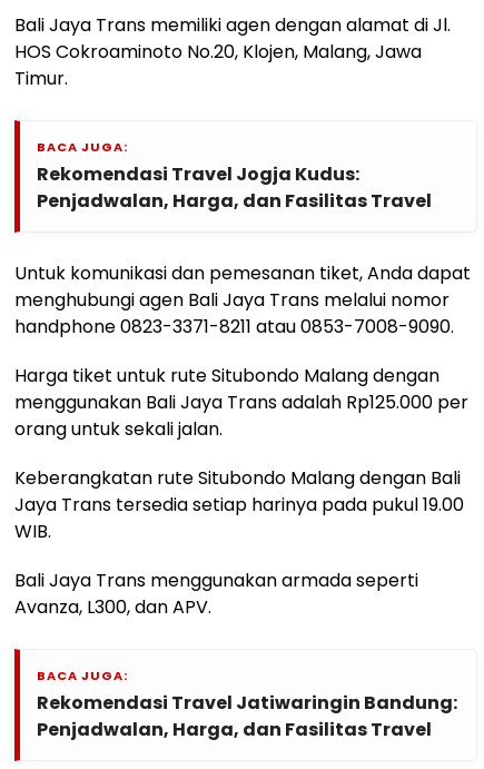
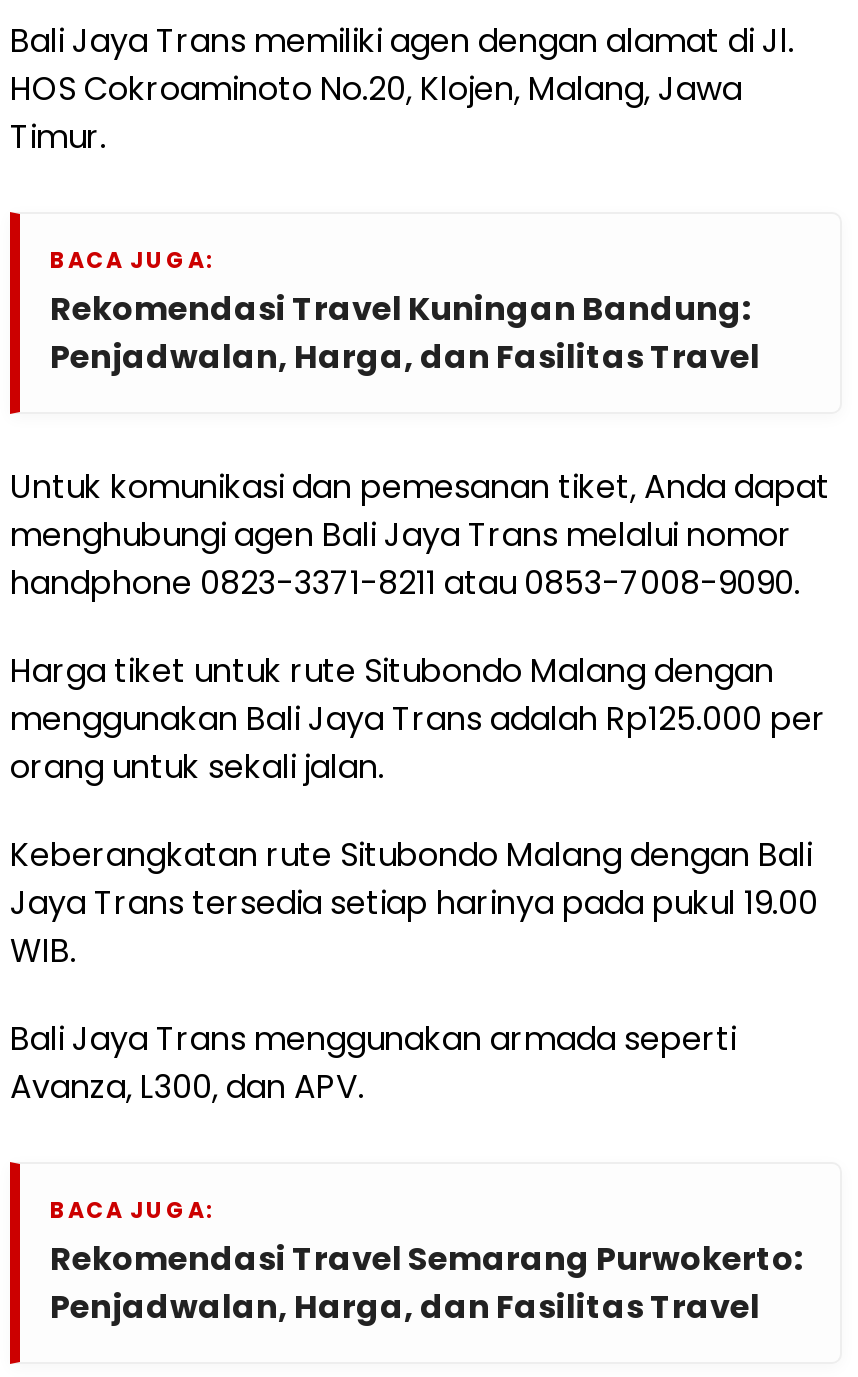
[37,161,359,187] Rekomendasi Travel Jogja Kudus: -> [50,285,750,331] Rekomendasi Travel Kuningan Bandung:
[37,690,457,715] Rekomendasi Travel Jatiwaringin Bandung: -> [50,1235,802,1281] Rekomendasi Travel Semarang Purwokerto:

